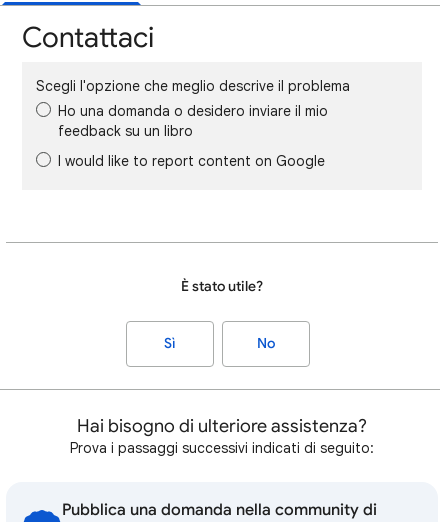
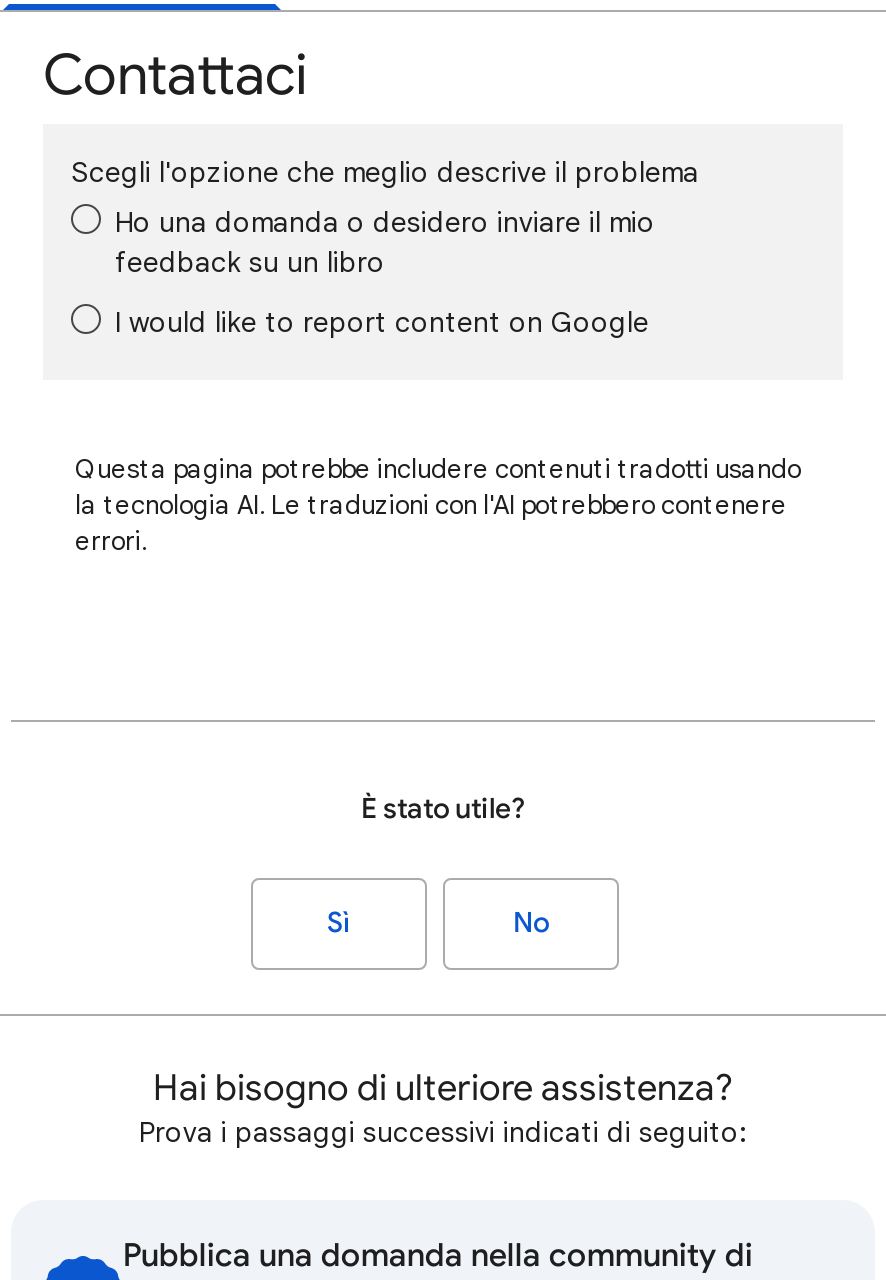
none -> [75,452,801,558] Questa pagina potrebbe includere contenuti tradotti usando | la tecnologia AI. Le traduzioni con l'AI potrebbero contenere | errori.

